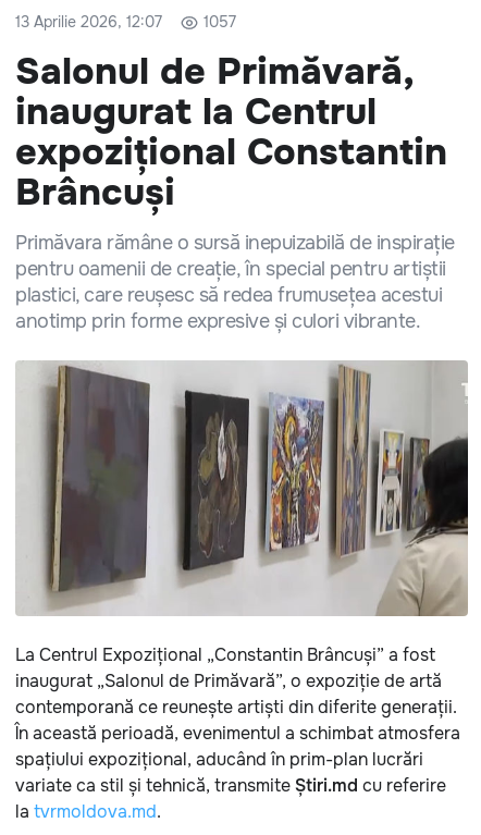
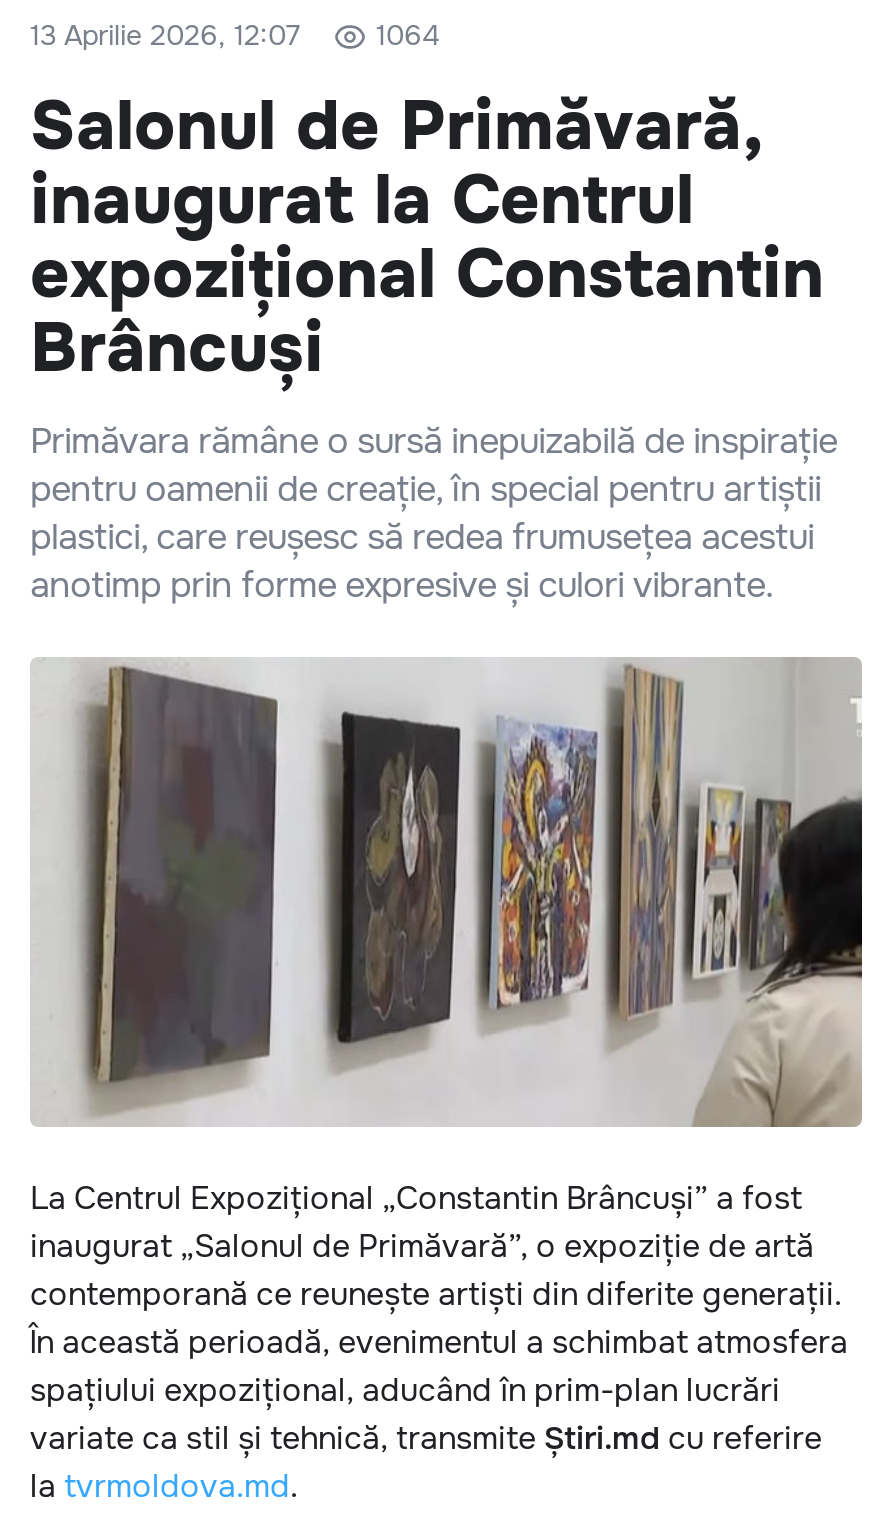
[203,13,236,32] 1057 -> [376,18,440,54] 1064

